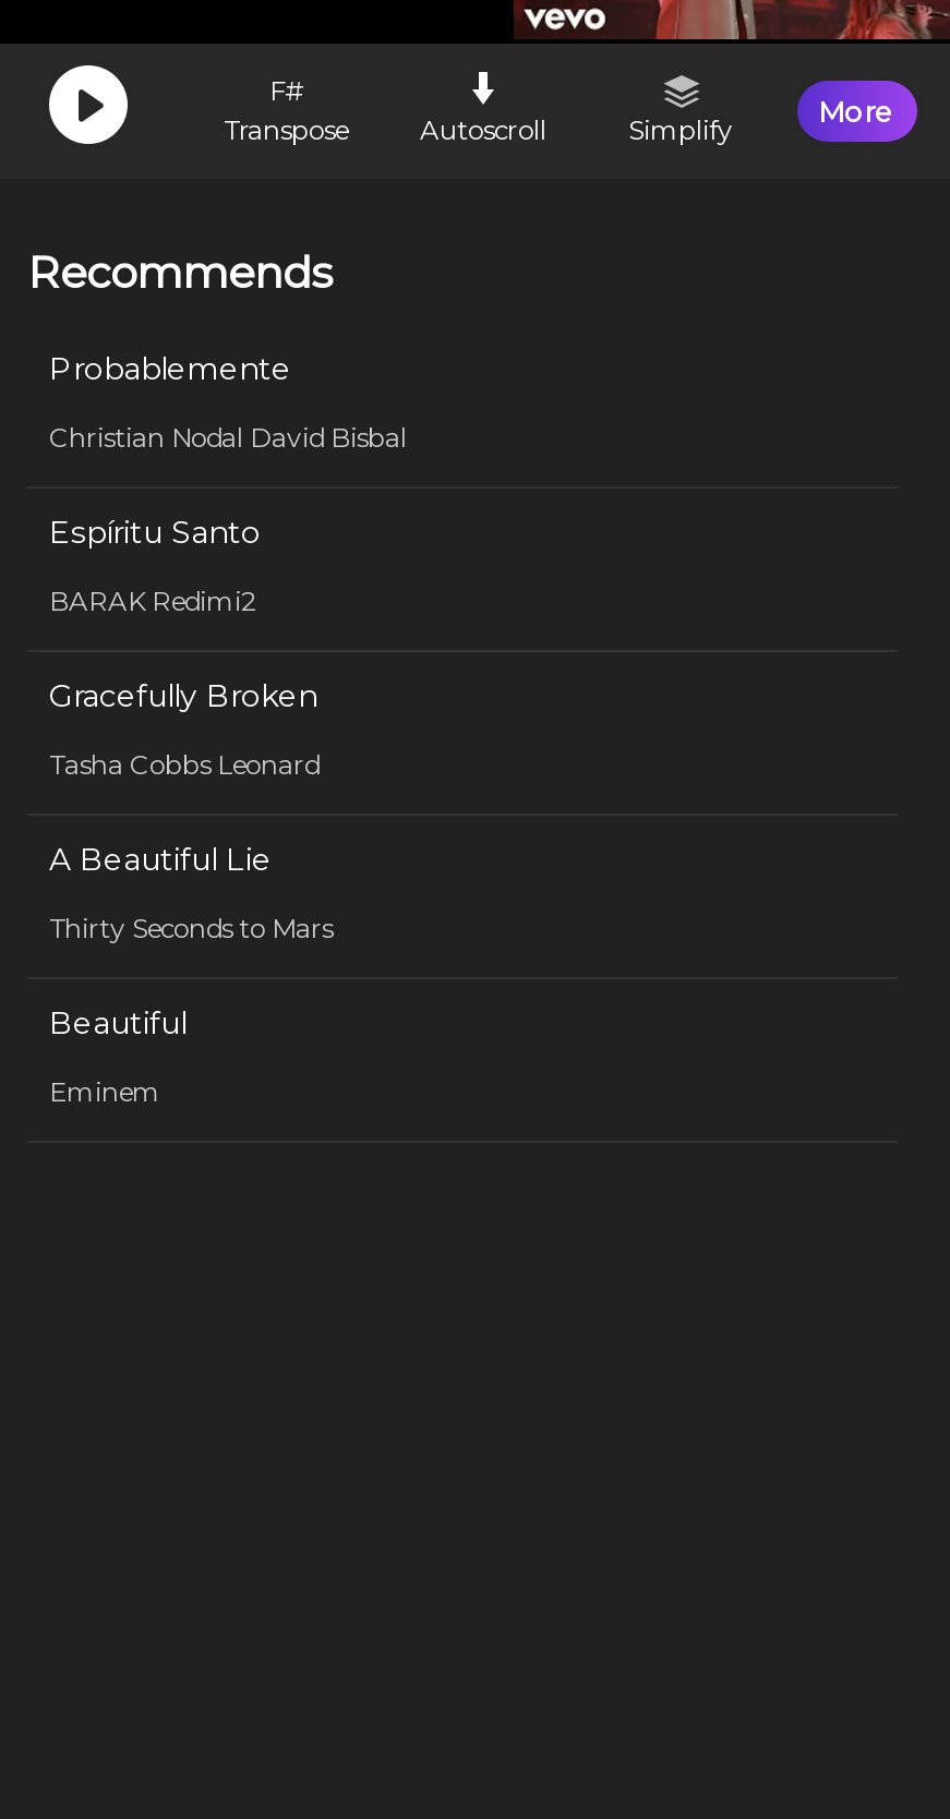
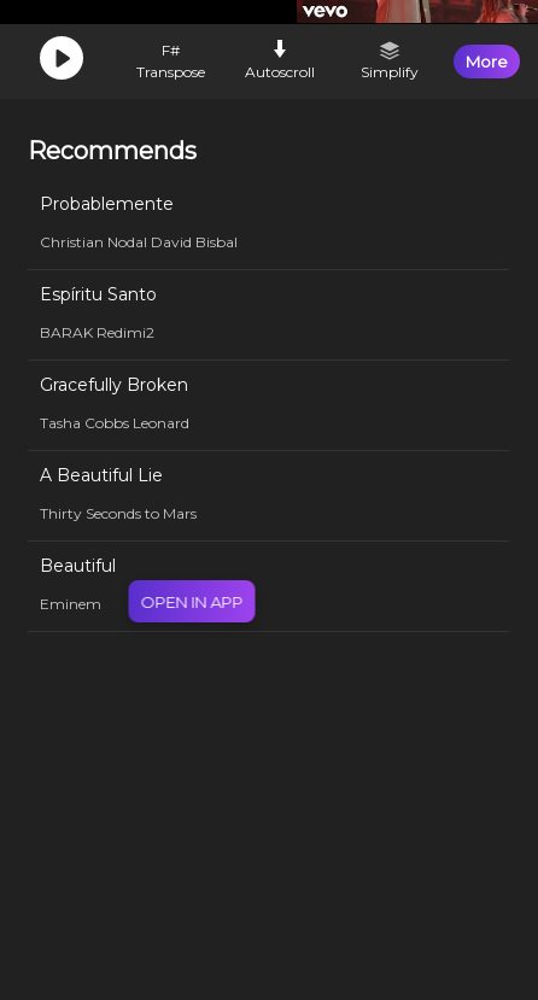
none -> [141,592,243,611] OPEN IN APP

